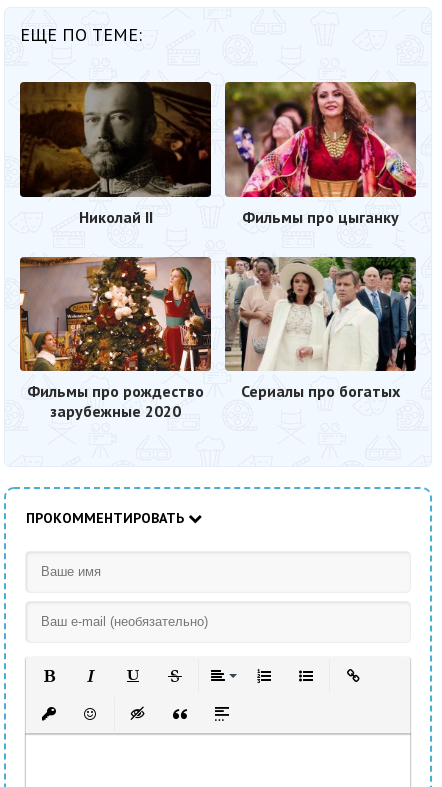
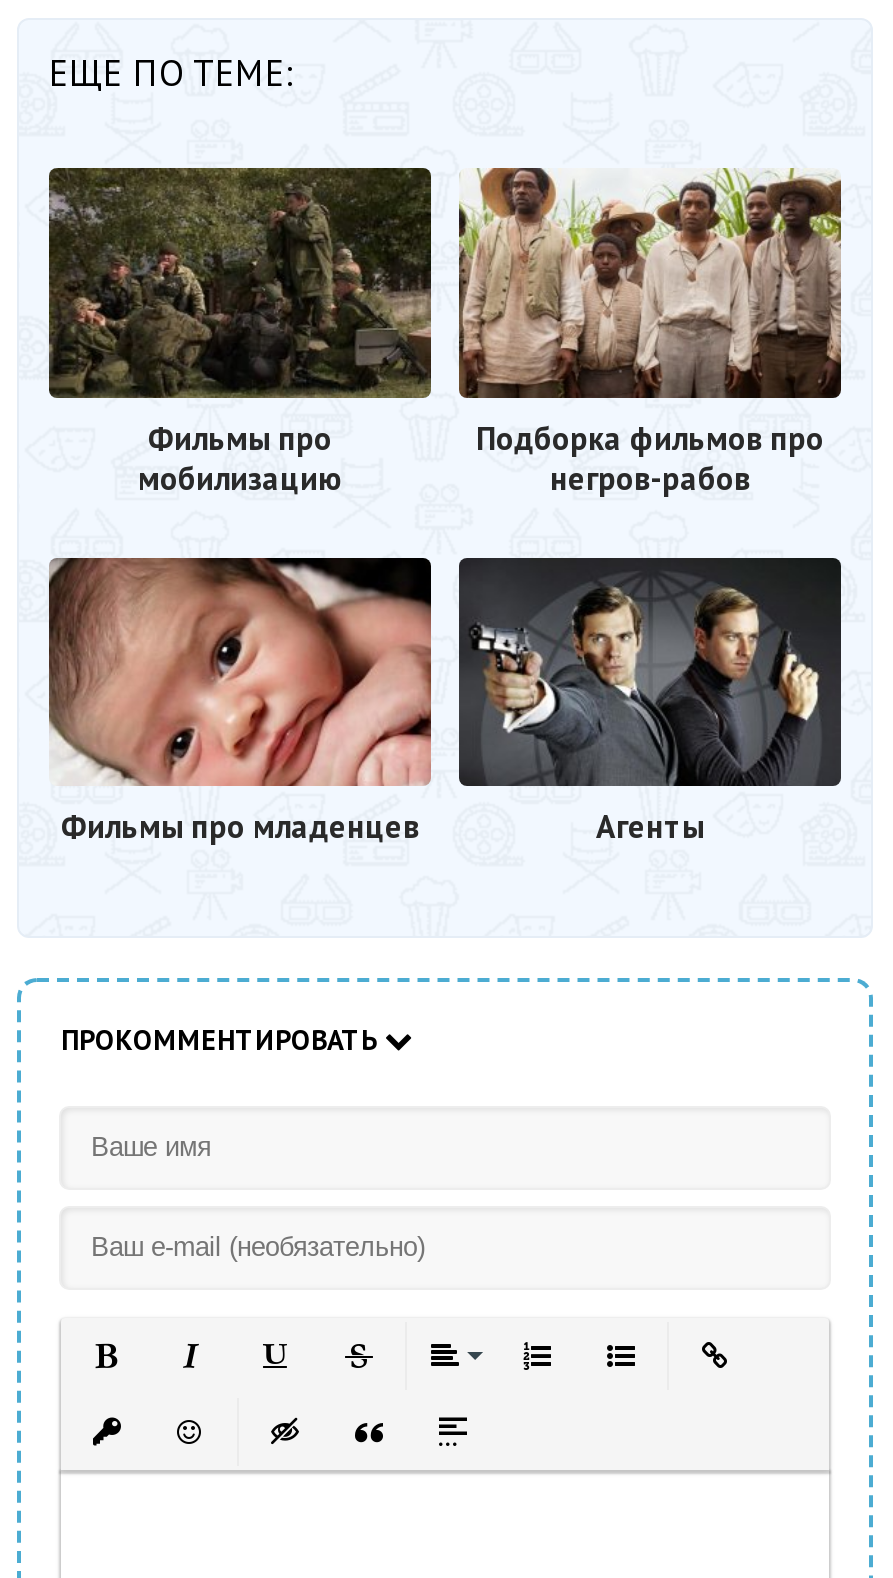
[20,82,399,227] [image] | Николай II | Фильмы про цыганку -> [49,168,433,497] [image] | Фильмы про | мобилизацию
[224,81,417,198] [image] -> [457,168,843,400] [image]
[19,256,400,401] [image] | Сериалы про богатых -> [47,518,704,846] [image] | Фильмы про младенцев | Агенты
[224,256,417,390] [image] -> [457,518,843,786] [image]
[27,381,204,421] Фильмы про рождество | зарубежные 2020 -> [476,417,824,497] Подборка фильмов про | негров-рабов

